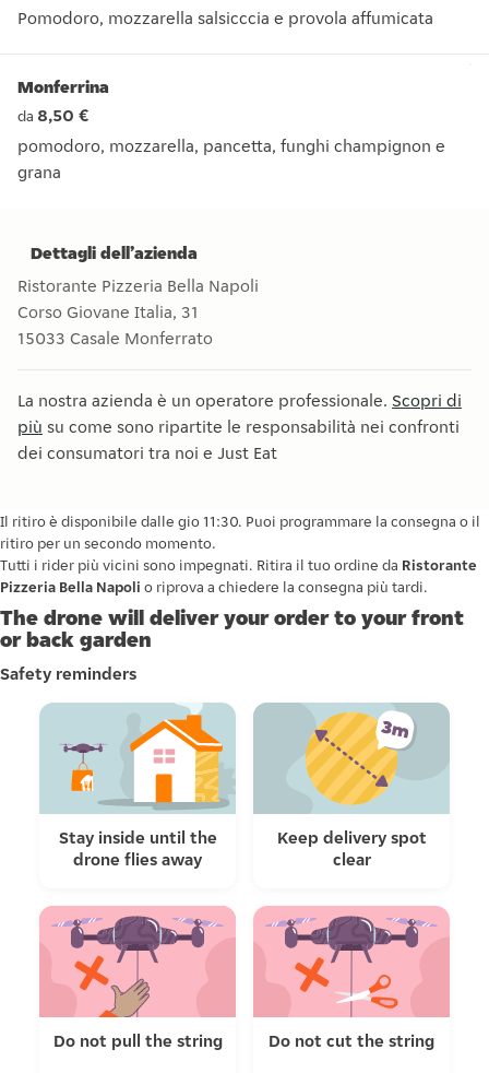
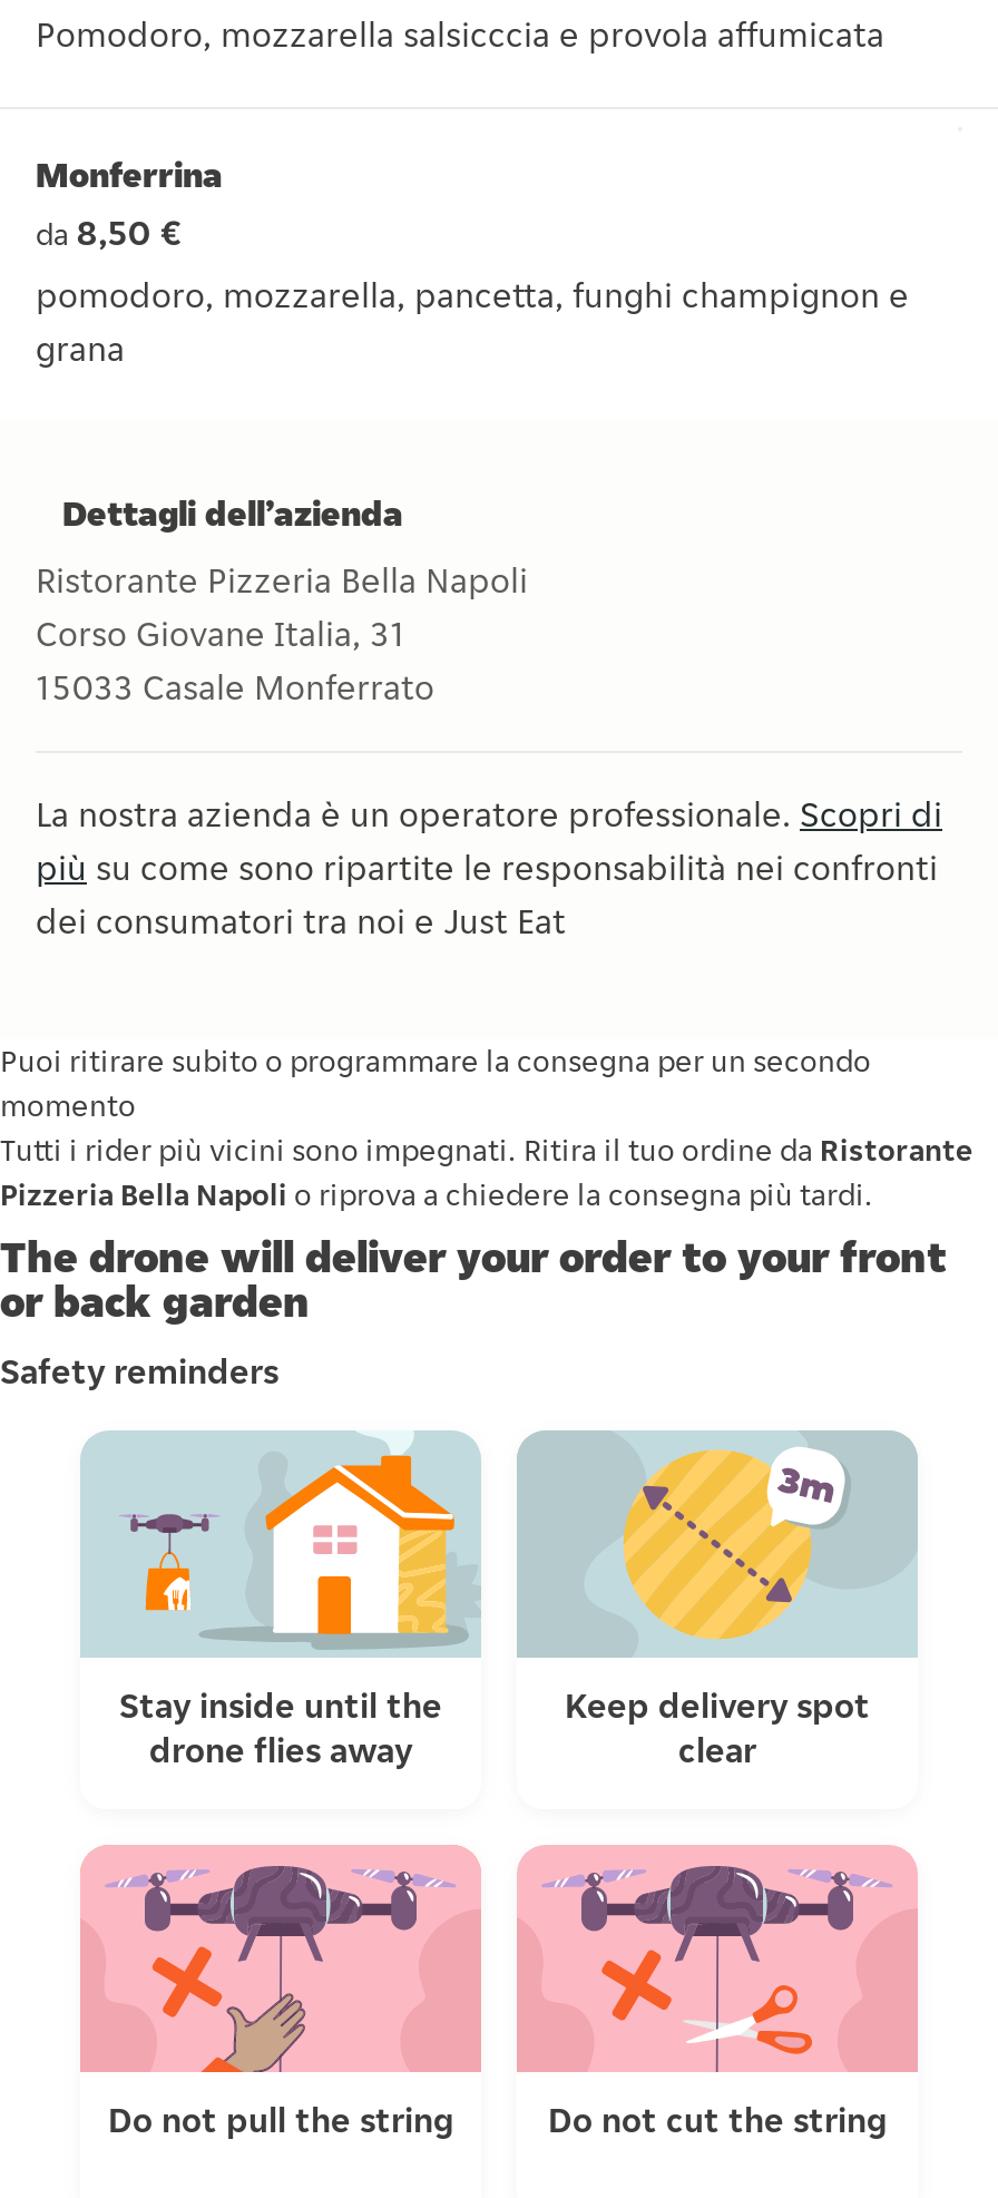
[0,511,480,553] Il ritiro è disponibile dalle gio 11:30. Puoi programmare la consegna o il | ritiro per un secondo momento. -> [0,1041,871,1125] Puoi ritirare subito o programmare la consegna per un secondo | momento

